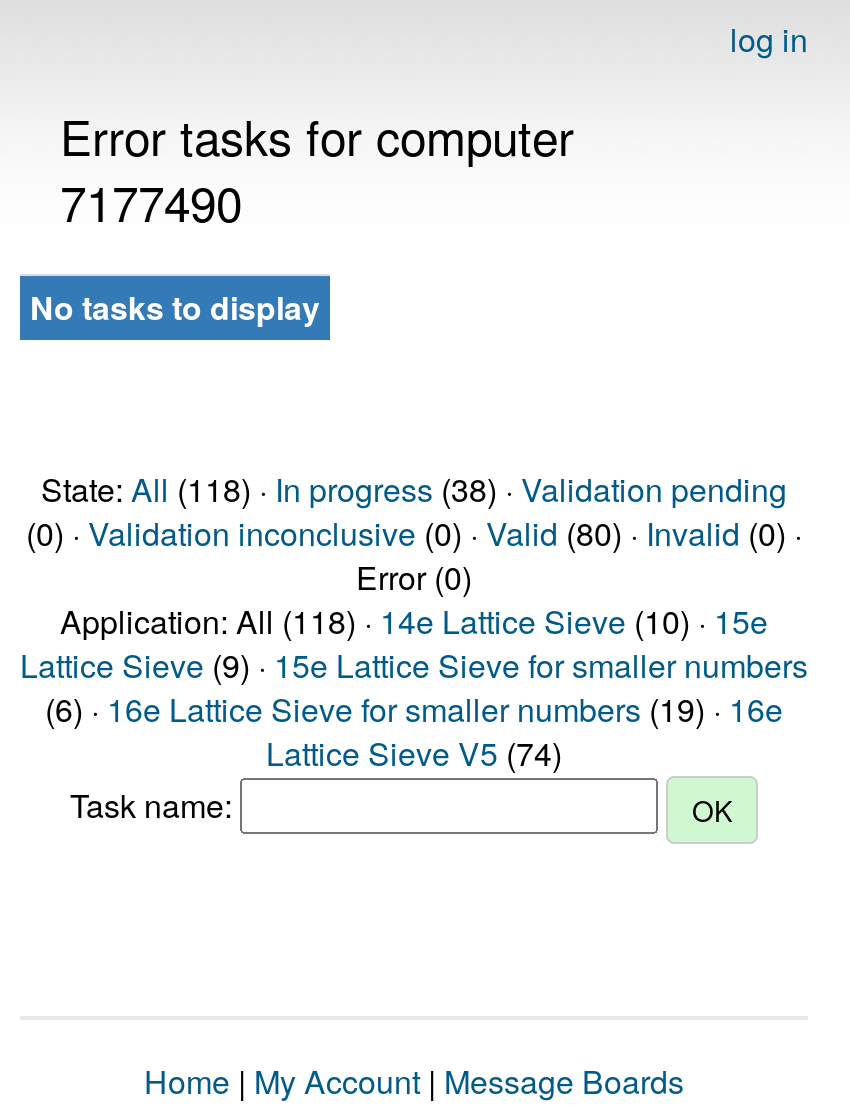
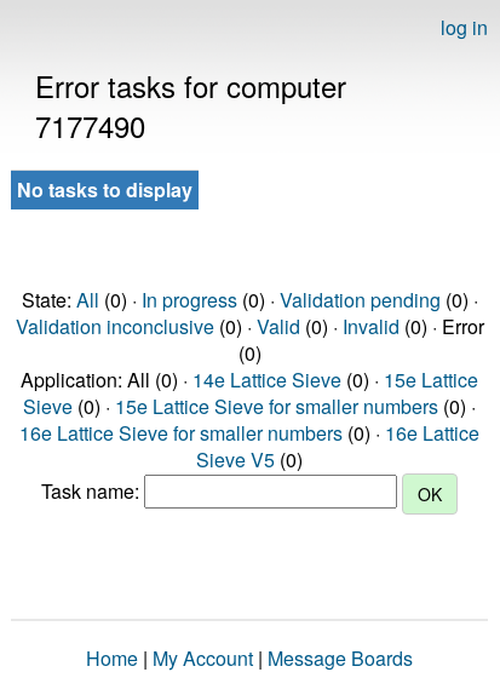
[20,466,808,776] State: All (118) · In progress (38) · Validation pending | (0) · Validation inconclusive (0) · Valid (80) · Invalid (0) · | Error (0) | Application: All (118) · 14e Lattice Sieve (10) · 15e | Lattice Sieve (9) · 15e Lattice Sieve for smaller numbers | (6) · 16e Lattice Sieve for smaller numbers (19) · 16e | Lattice Sieve V5 (74) -> [15,286,484,473] State: All (0) · In progress (0) · Validation pending (0) · | Validation inconclusive (0) · Valid (0) · Invalid (0) · Error | (0) | Application: All (0) · 14e Lattice Sieve (0) · 15e Lattice | Sieve (0) · 15e Lattice Sieve for smaller numbers (0) · | 16e Lattice Sieve for smaller numbers (0) · 16e Lattice | Sieve V5 (0)

